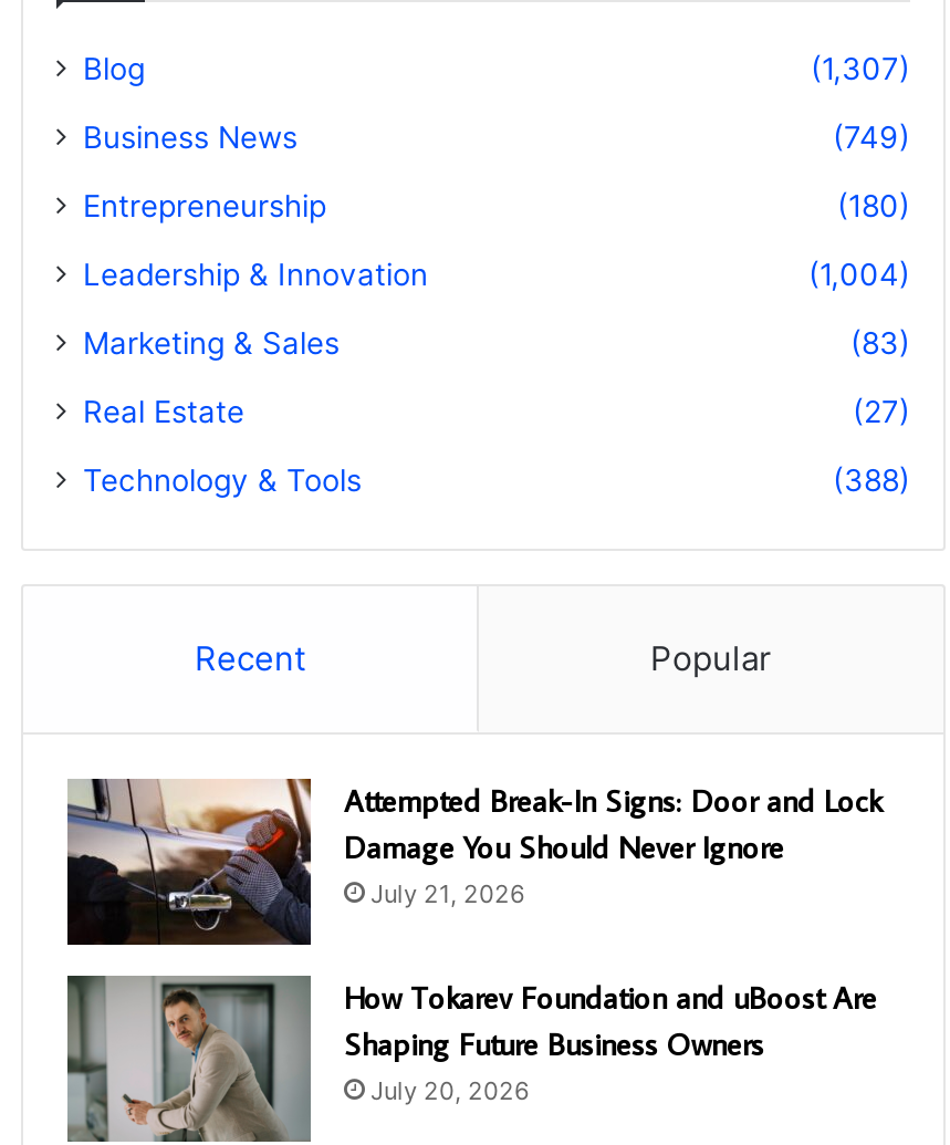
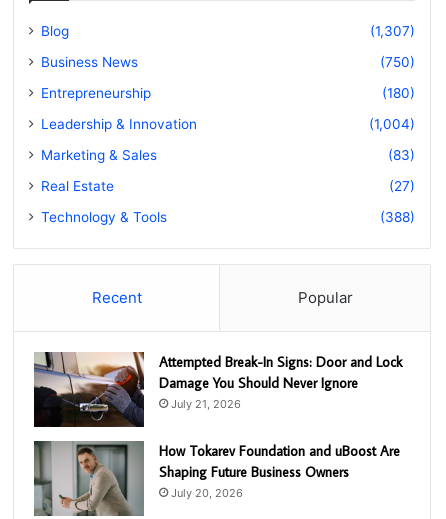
[833,120,910,156] (749) -> [380,54,415,70] (750)

